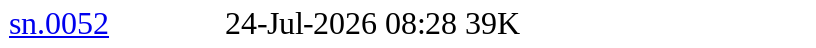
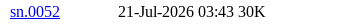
[225,7,521,41] 24-Jul-2026 08:28 39K -> [118,3,266,20] 21-Jul-2026 03:43 30K

